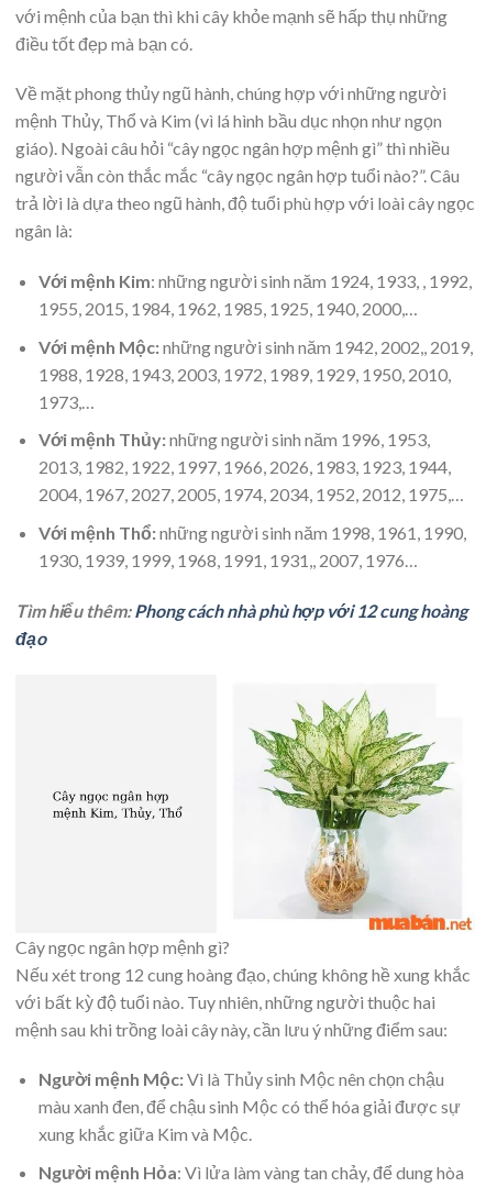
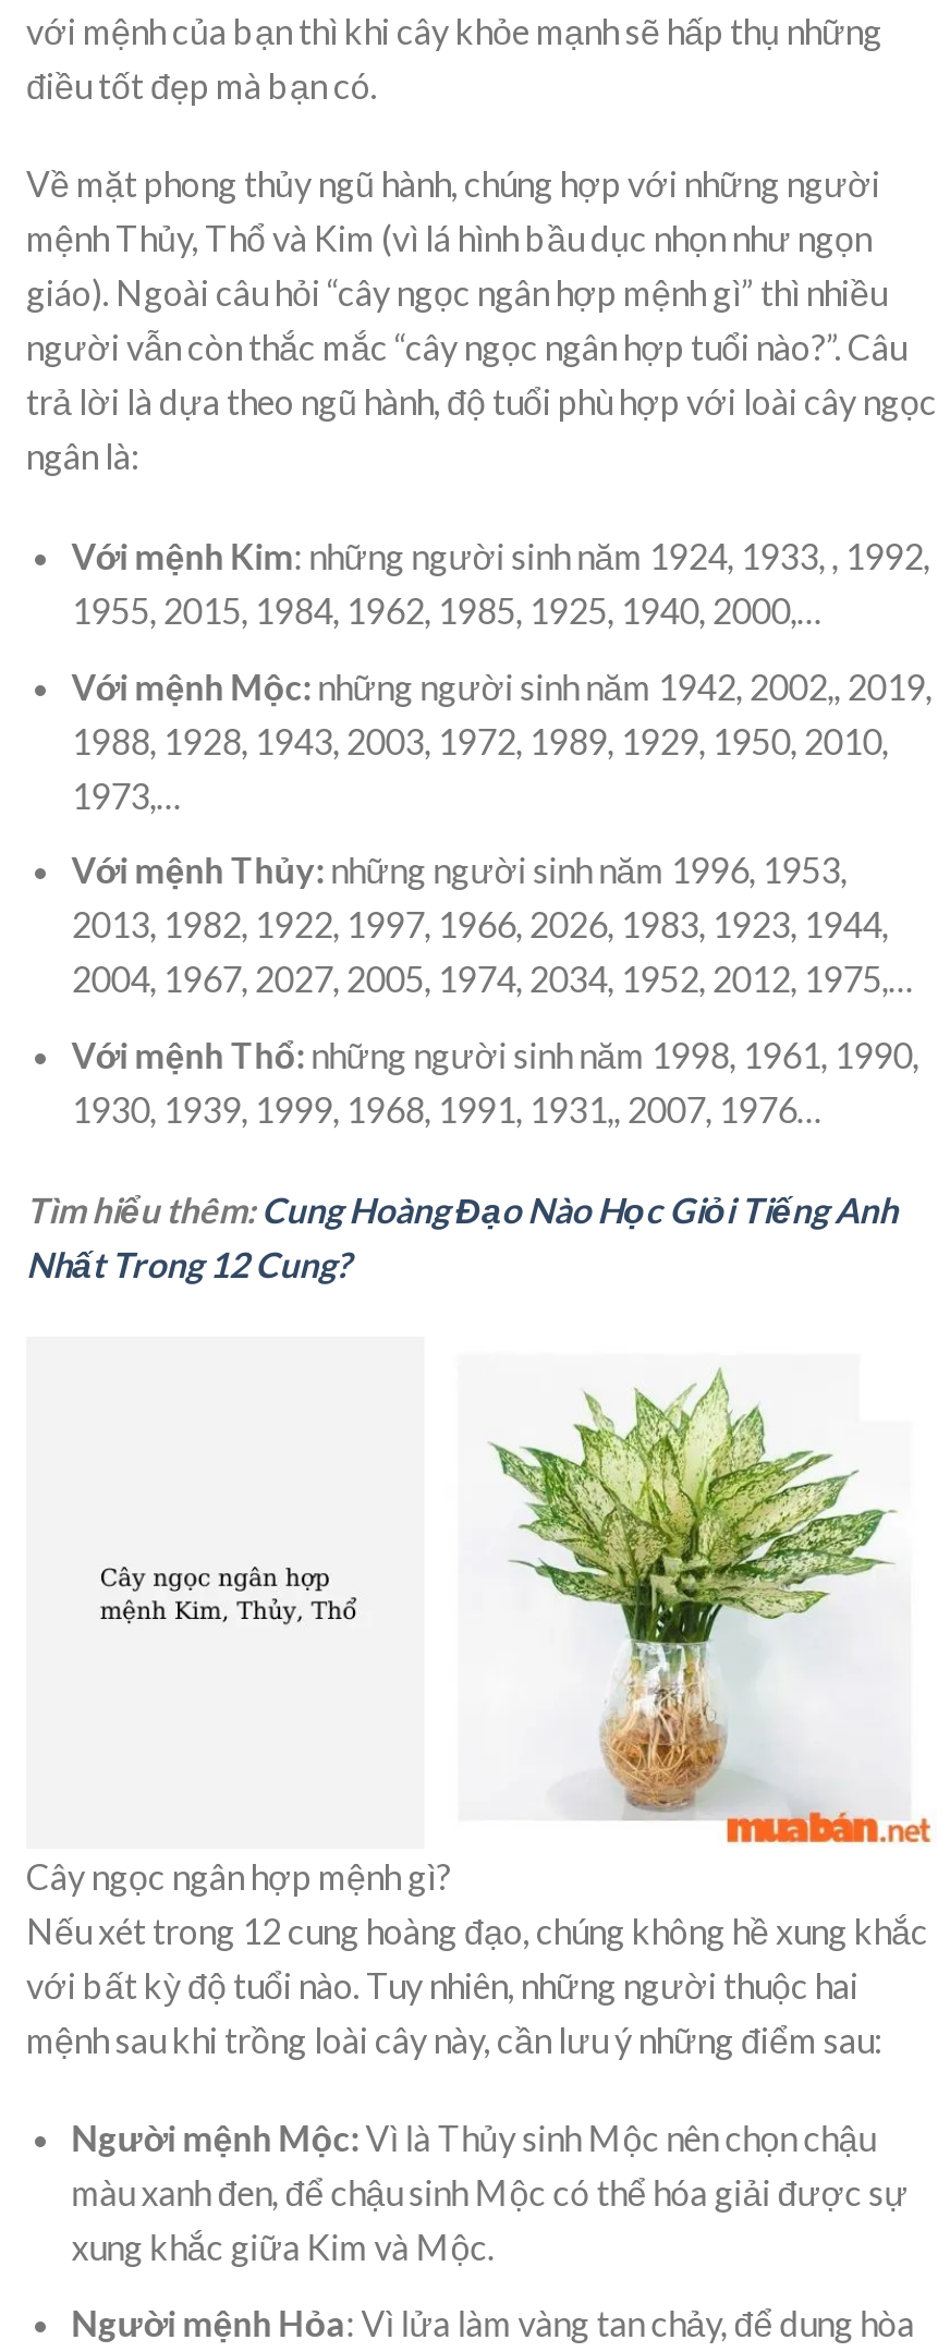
[15,600,467,648] Tìm hiểu thêm: Phong cách nhà phù hợp với 12 cung hoàng | đạo -> [26,1188,898,1284] Tìm hiểu thêm: Cung Hoàng Đạo Nào Học Giỏi Tiếng Anh | Nhất Trong 12 Cung?

